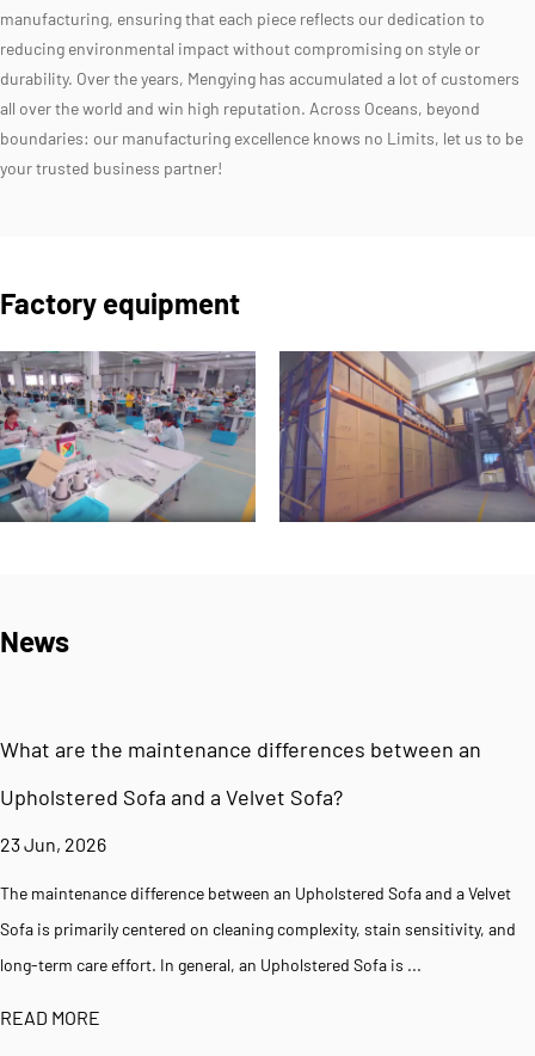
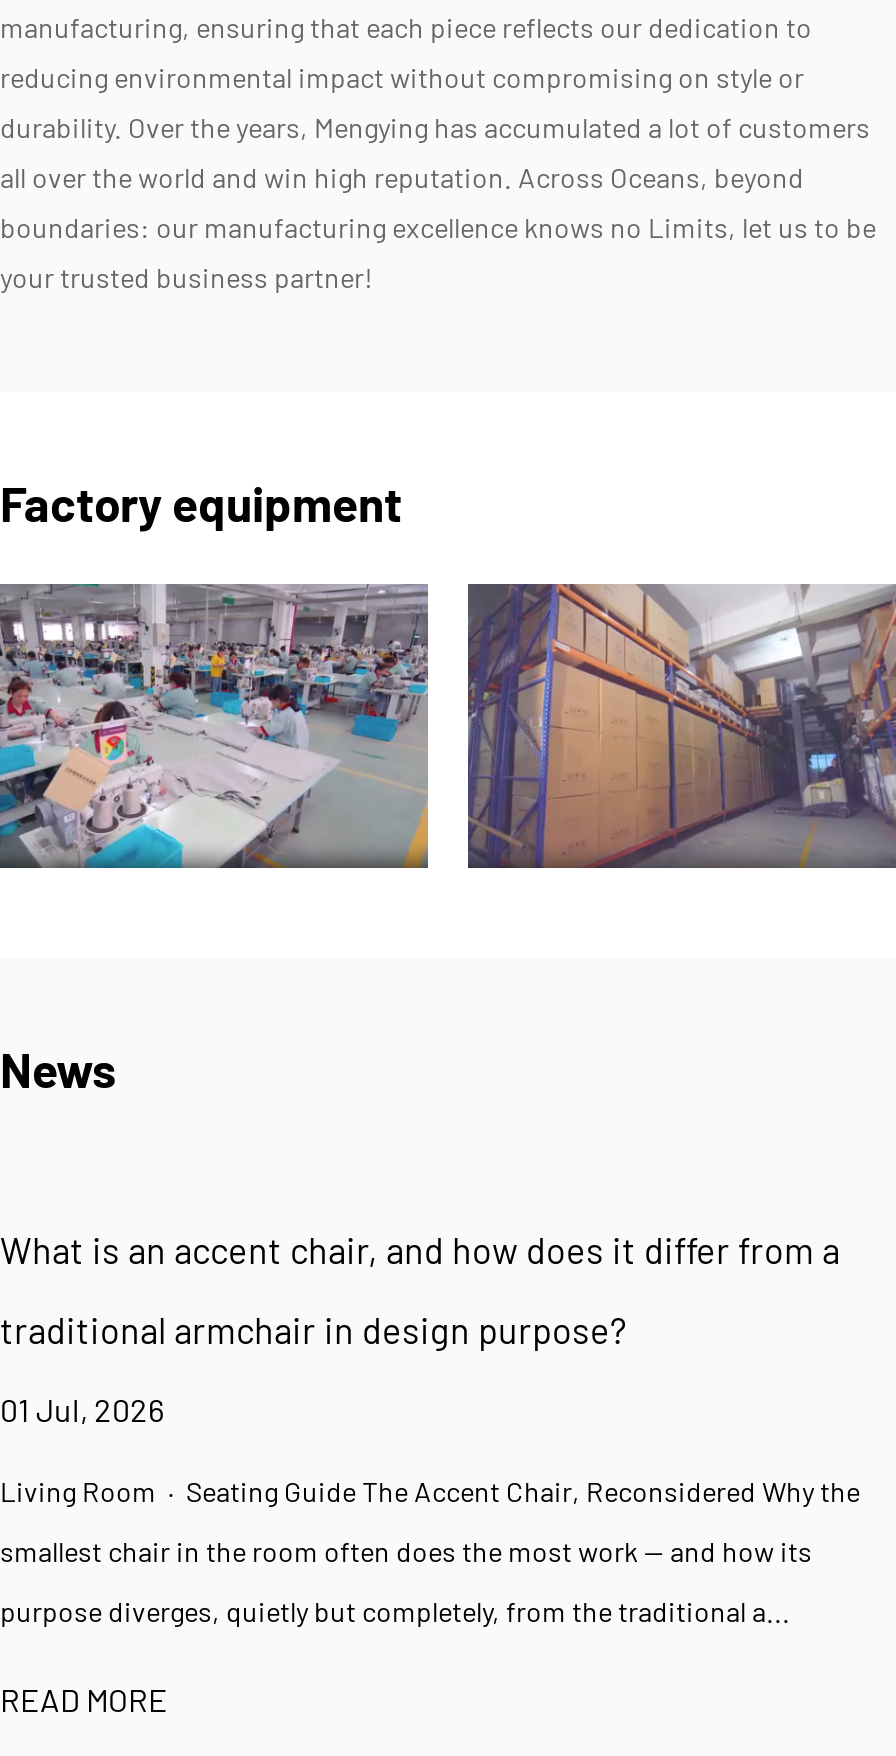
[0,736,481,762] What are the maintenance differences between an -> [0,1228,840,1272] What is an accent chair, and how does it differ from a
[0,784,343,810] Upholstered Sofa and a Velvet Sofa? -> [0,1308,626,1352] traditional armchair in design purpose?
[0,833,106,856] 23 Jun, 2026 -> [0,1390,164,1428] 01 Jul, 2026
[0,883,511,903] The maintenance difference between an Upholstered Sofa and a Velvet -> [0,1474,860,1508] Living Room · Seating Guide The Accent Chair, Reconsidered Why the
[0,919,516,939] Sofa is primarily centered on cleaning complexity, stain sensitivity, and -> [0,1534,812,1568] smallest chair in the room often does the most work — and how its
[0,955,422,975] long-term care effort. In general, an Upholstered Sofa is ... -> [0,1594,790,1628] purpose diverges, quietly but completely, from the traditional a...

